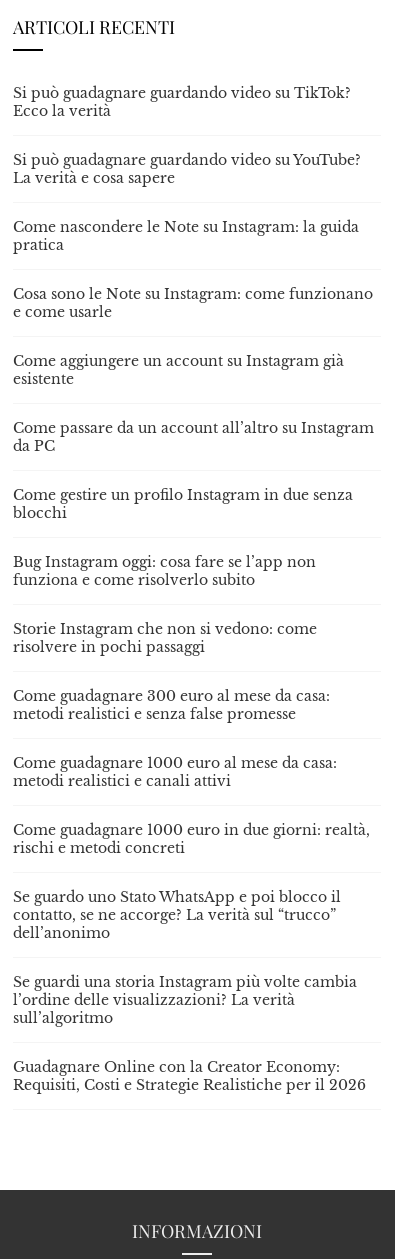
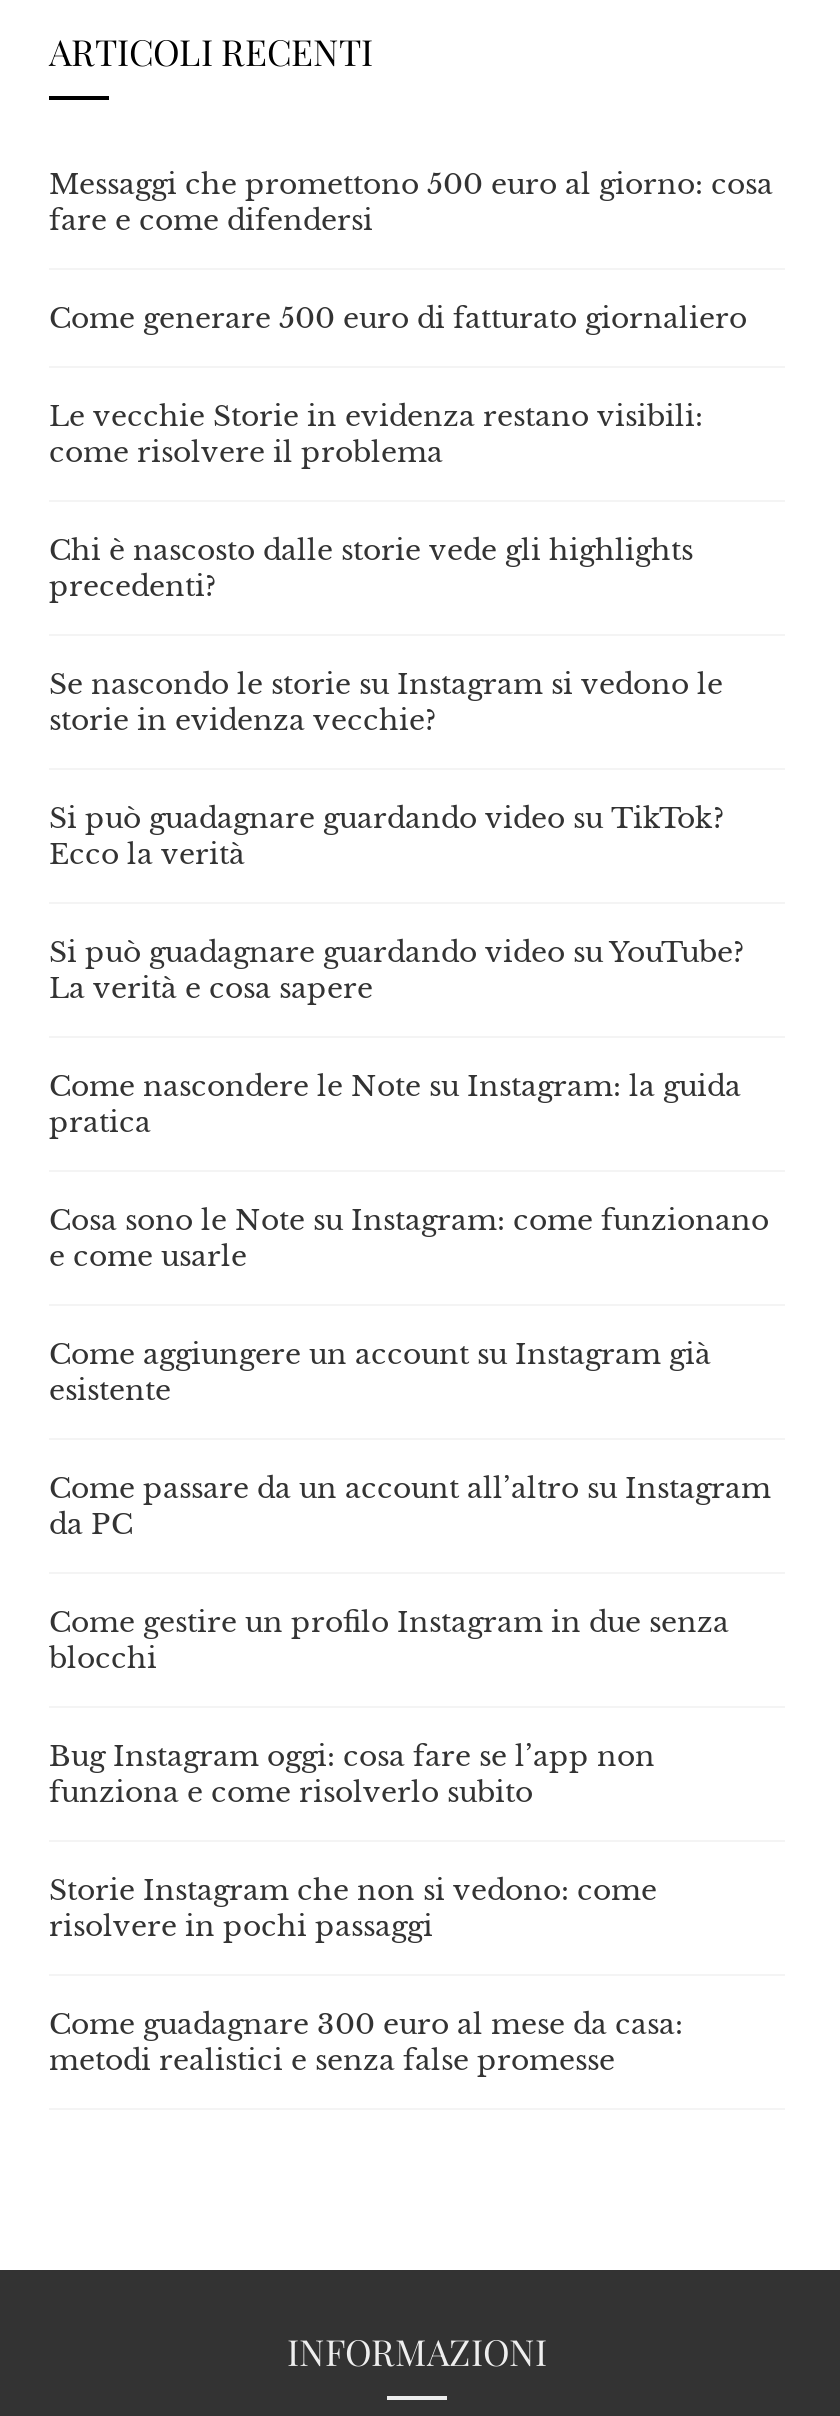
none -> [49,166,773,738] Messaggi che promettono 500 euro al giorno: cosa | fare e come difendersi | Come generare 500 euro di fatturato giornaliero | Le vecchie Storie in evidenza restano visibili: | come risolvere il problema | Chi è nascosto dalle storie vede gli highlights | precedenti? | Se nascondo le storie su Instagram si vedono le | storie in evidenza vecchie?
moved [13,84,374,723] -> [49,800,771,2078]: Si può guadagnare guardando video su TikTok? | Ecco la verità | Si può guadagnare guardando video su YouTube? | ... | Come guadagnare 300 euro al mese da casa: | metodi realistici e senza false promesse
[13,754,370,1094] Come guadagnare 1000 euro al mese da casa: | metodi realistici e canali attivi | Come guadagnare 1000 euro in due giorni: realtà, | rischi e metodi concreti | Se guardo uno Stato WhatsApp e poi blocco il | contatto, se ne accorge? La verità sul “trucco” | dell’anonimo | Se guardi una storia Instagram più volte cambia | l’ordine delle visualizzazioni? La verità | sull’algoritmo | Guadagnare Online con la Creator Economy: | Requisiti, Costi e Strategie Realistiche per il 2026 -> none

